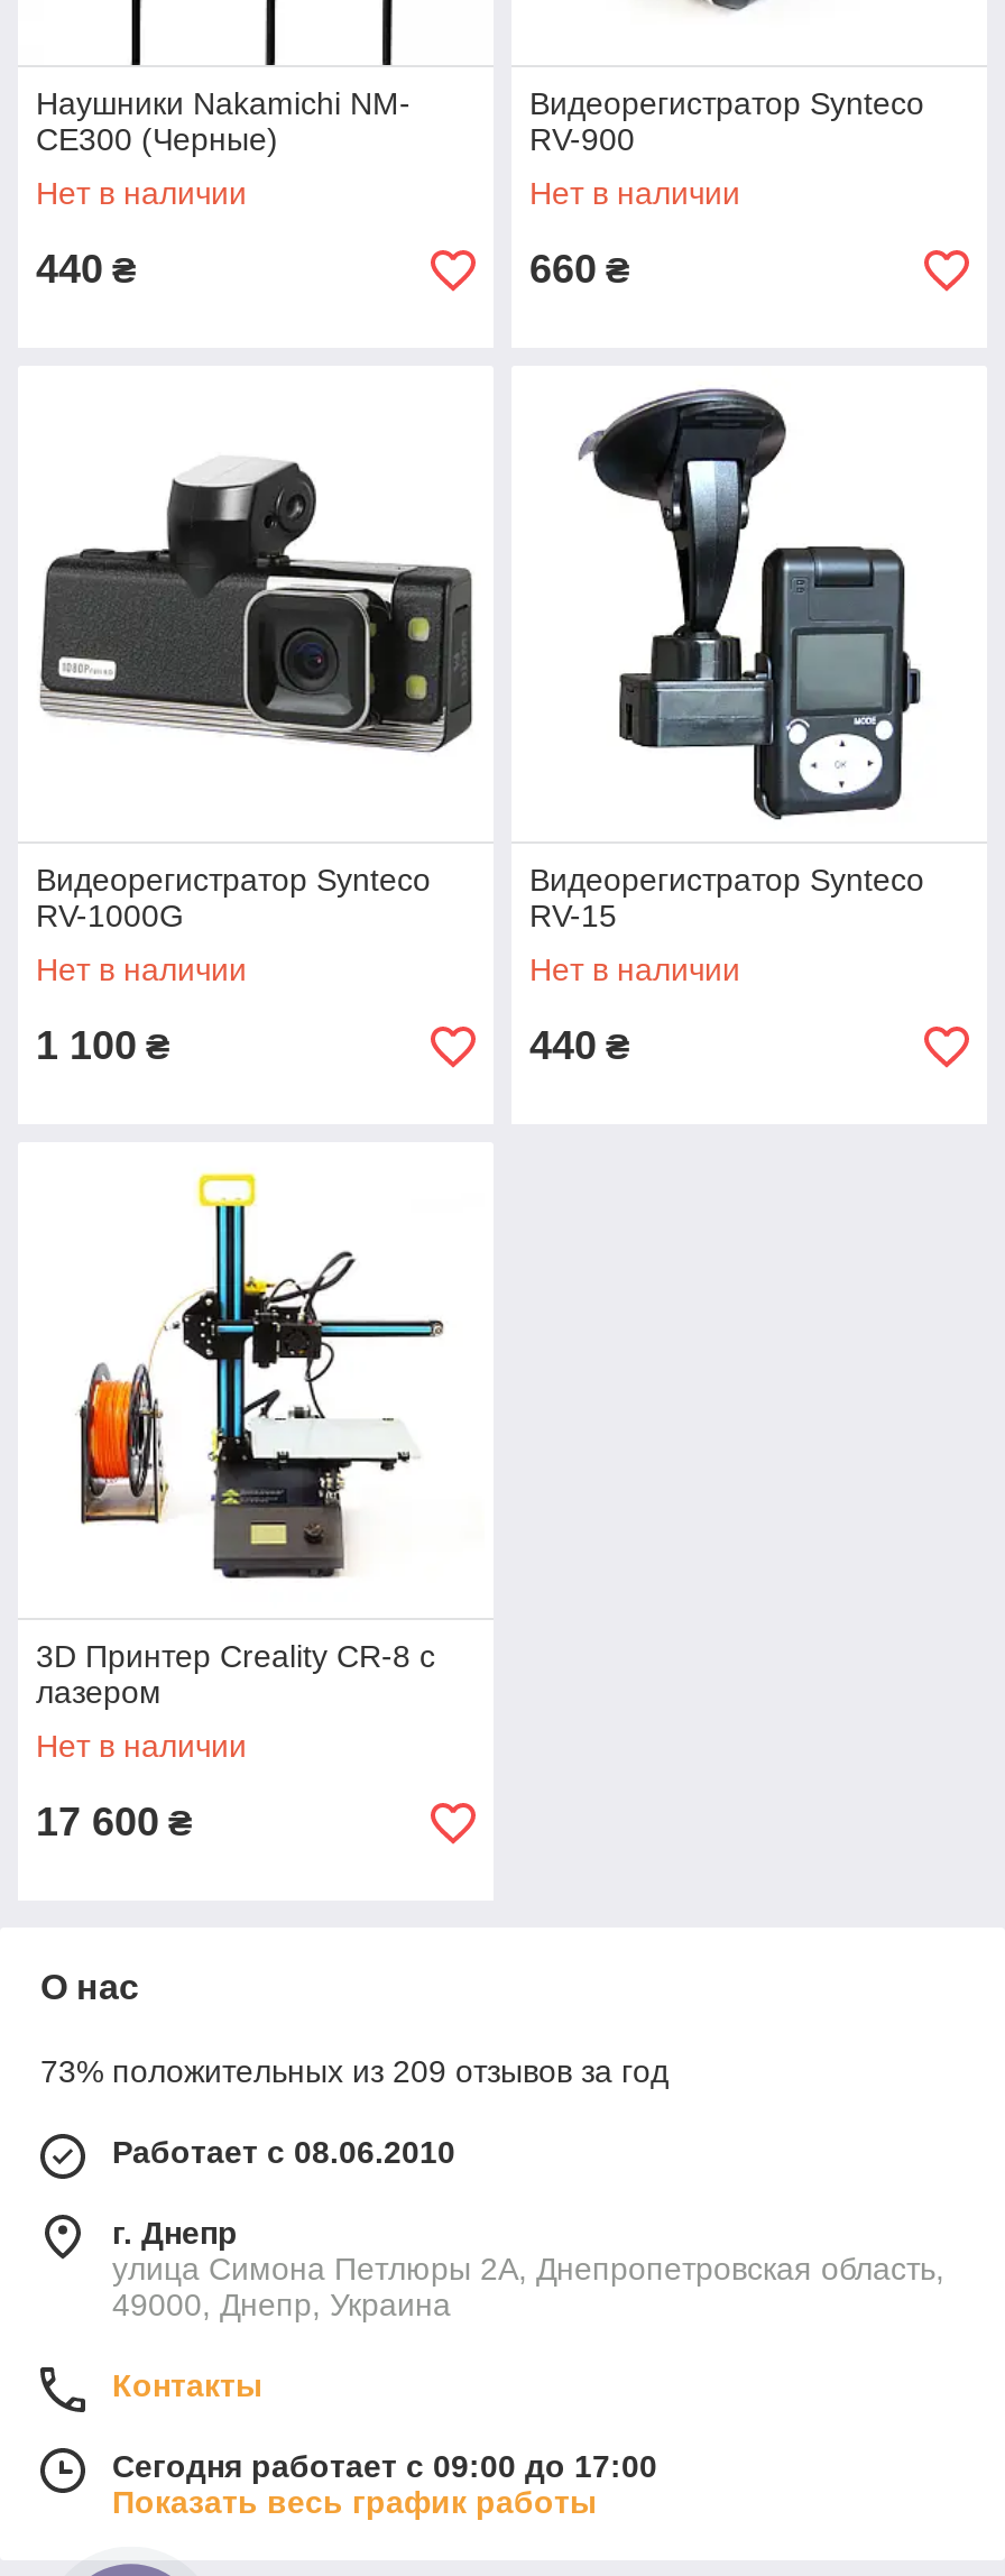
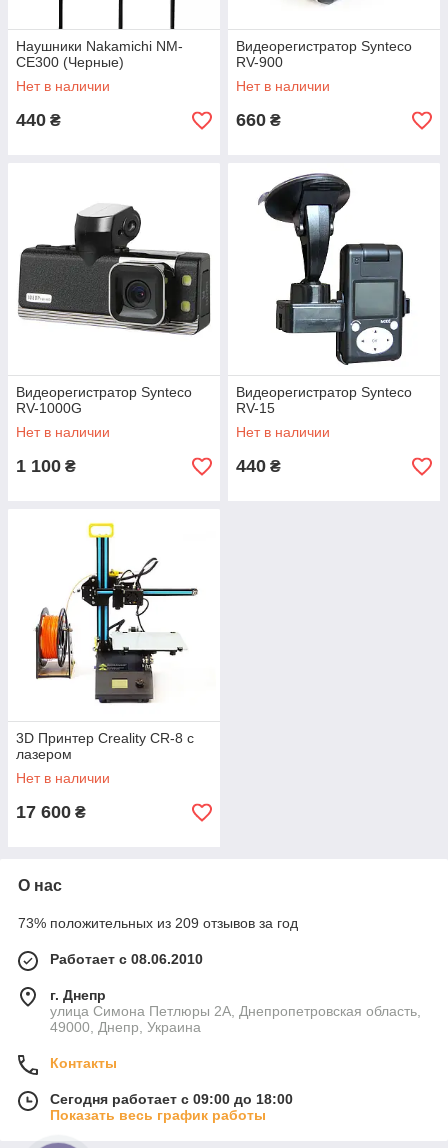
[112,2448,657,2484] Сегодня работает с 09:00 до 17:00 -> [50,1091,293,1107] Сегодня работает с 09:00 до 18:00

